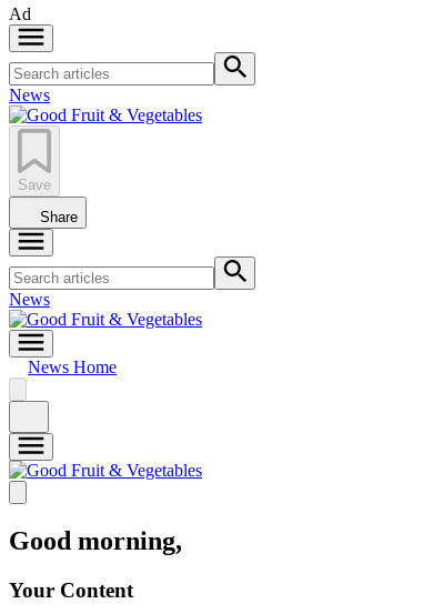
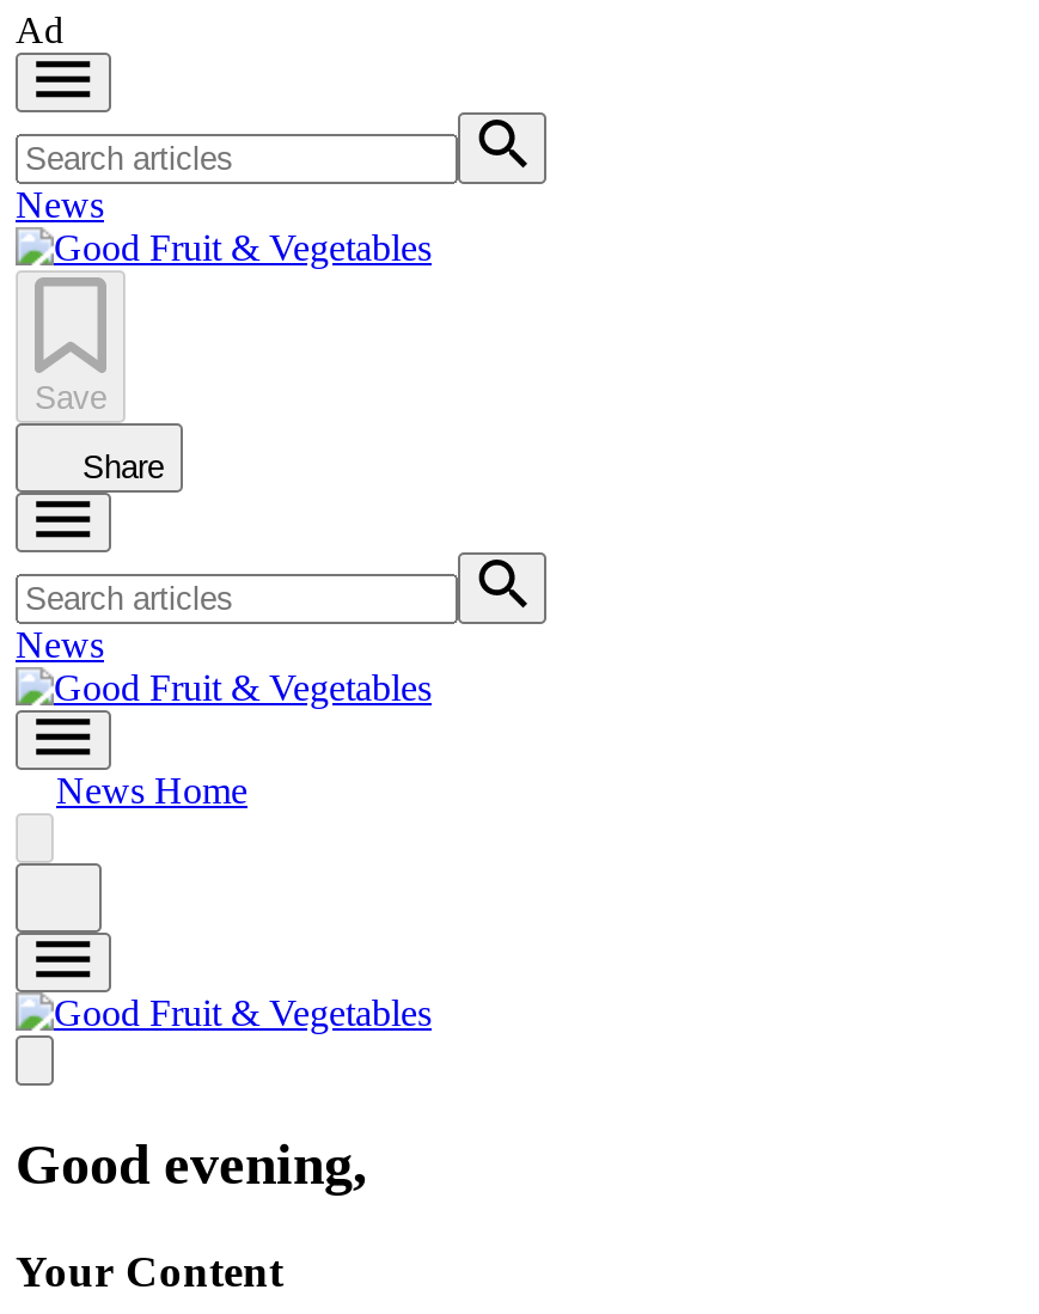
[9,526,182,555] Good morning, -> [16,1133,367,1195] Good evening,

